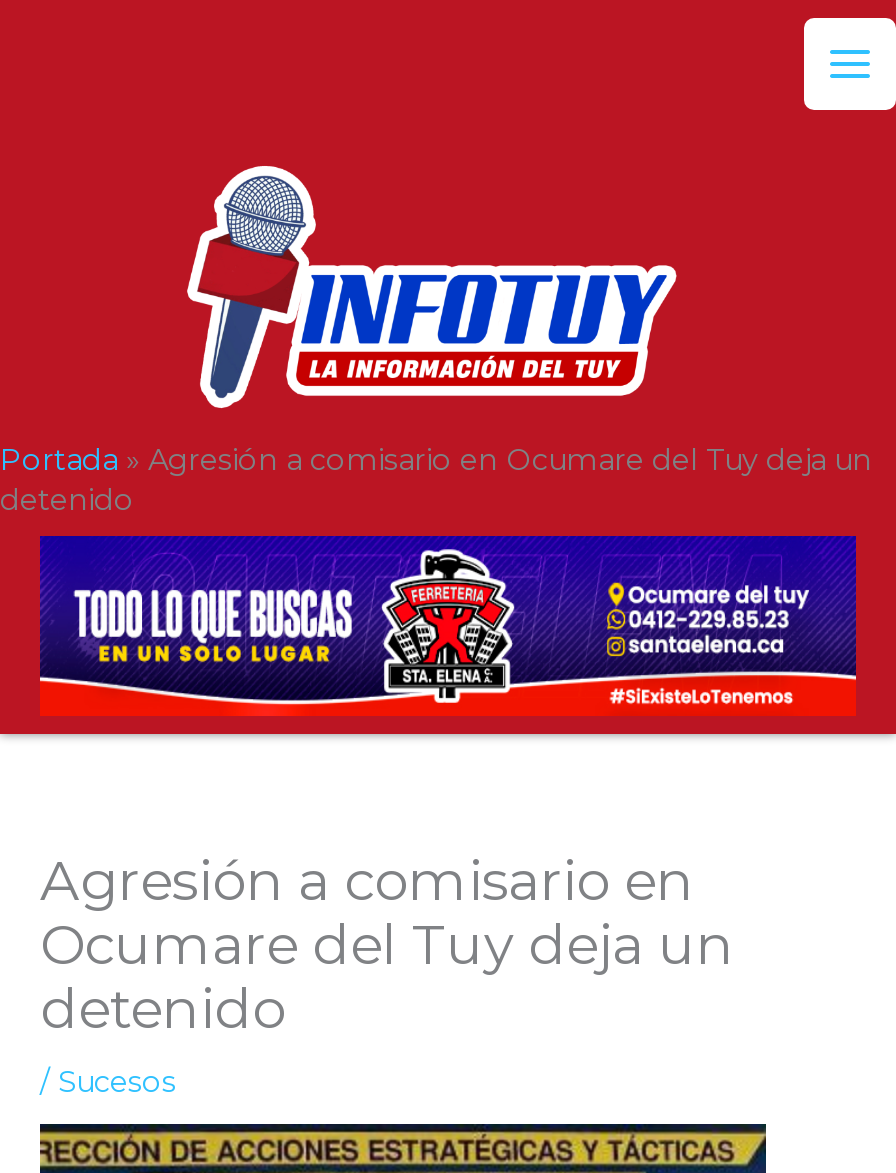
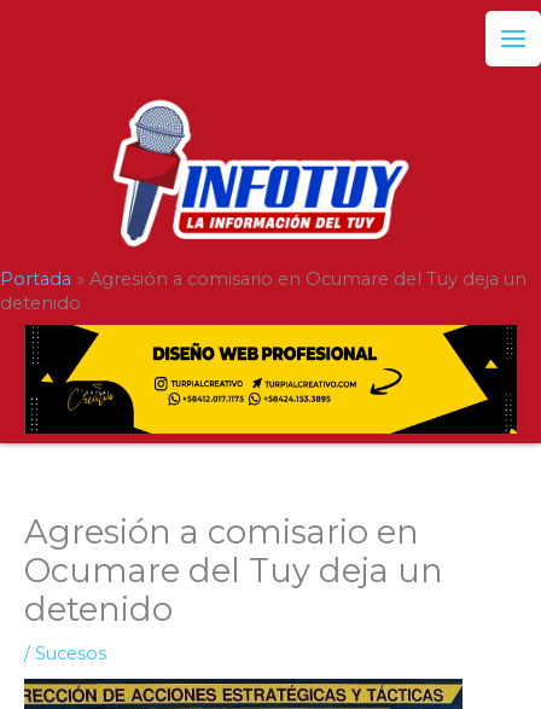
[38,534,858,718] [image] -> [23,324,518,435] [image]

